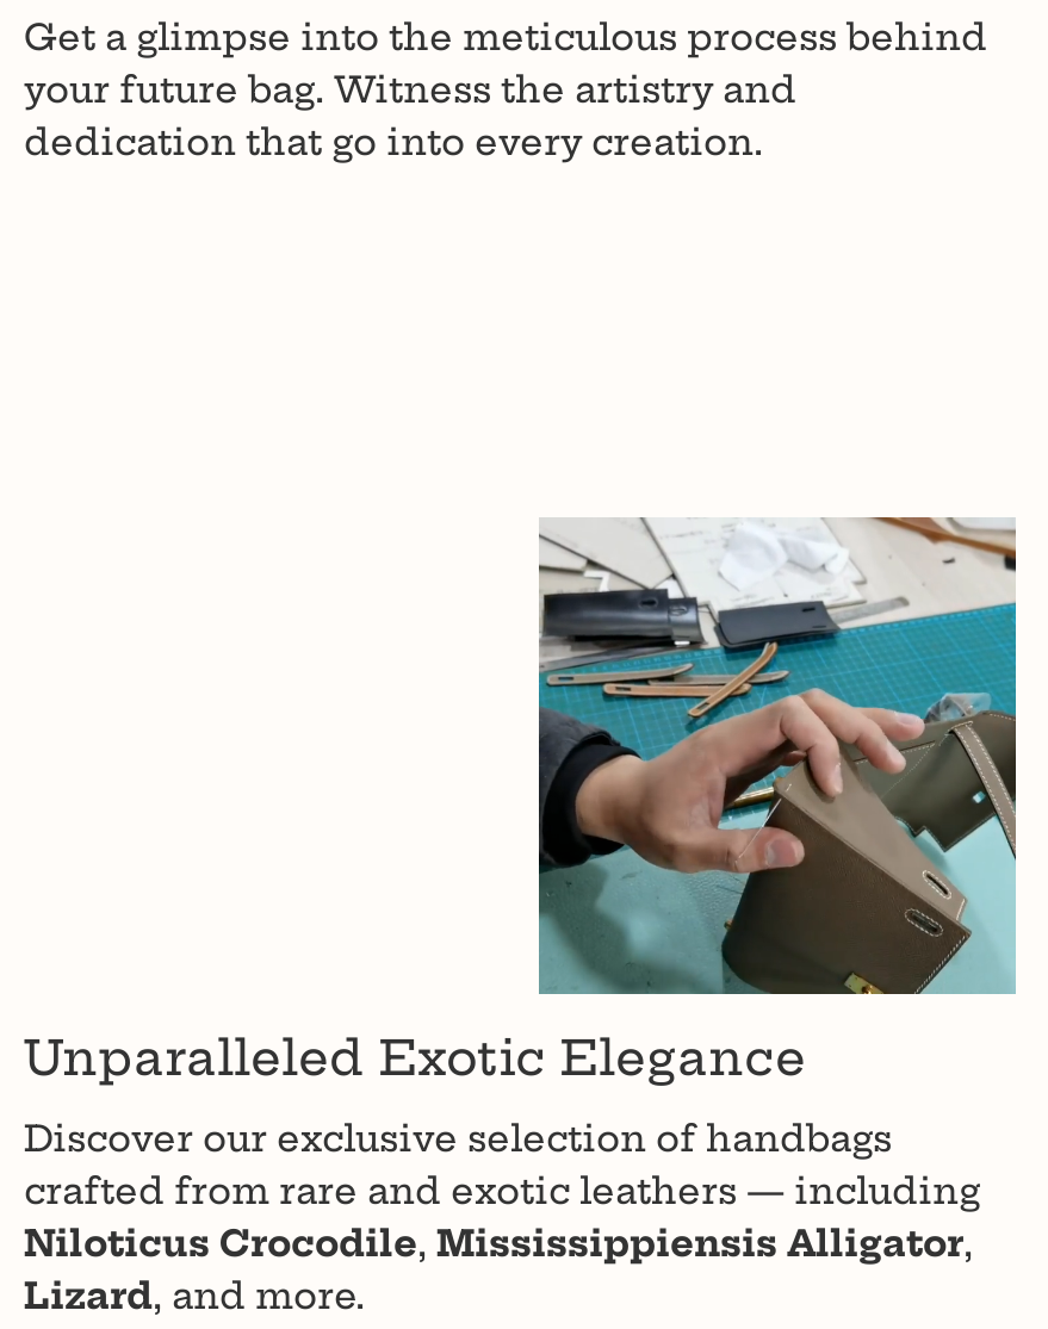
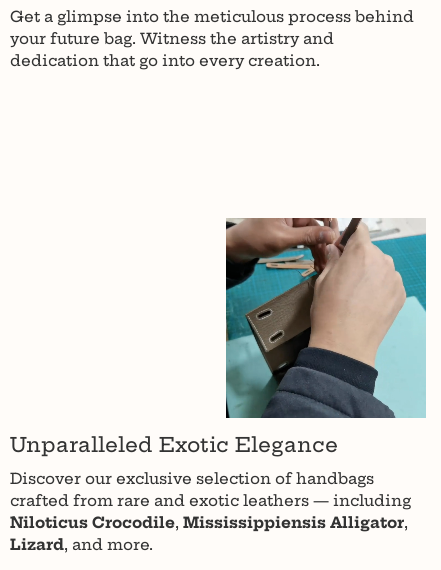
[537,515,1018,996] [image] -> [225,217,427,418] [image]

